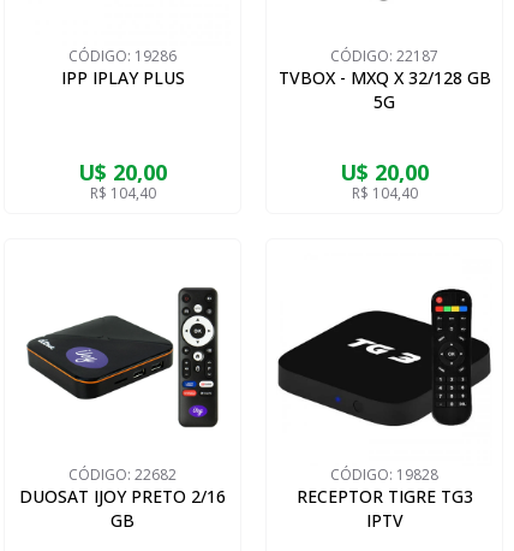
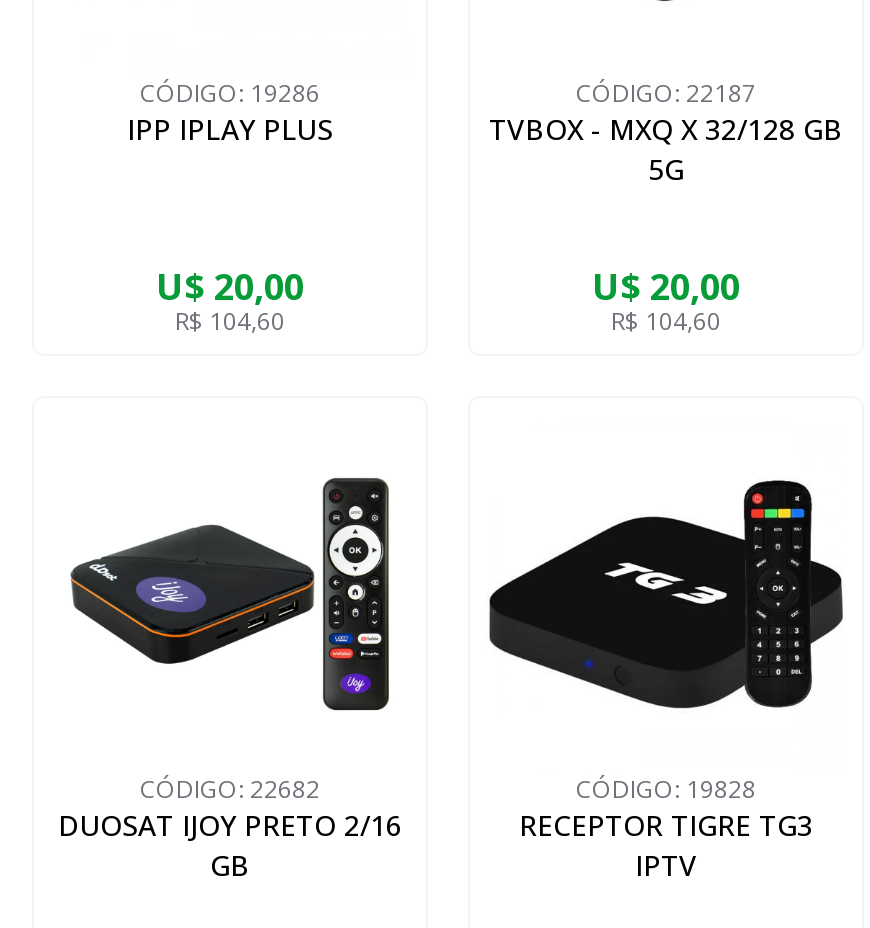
[89,183,156,203] R$ 104,40 -> [175,304,285,338] R$ 104,60
[351,183,417,203] R$ 104,40 -> [611,304,721,338] R$ 104,60

